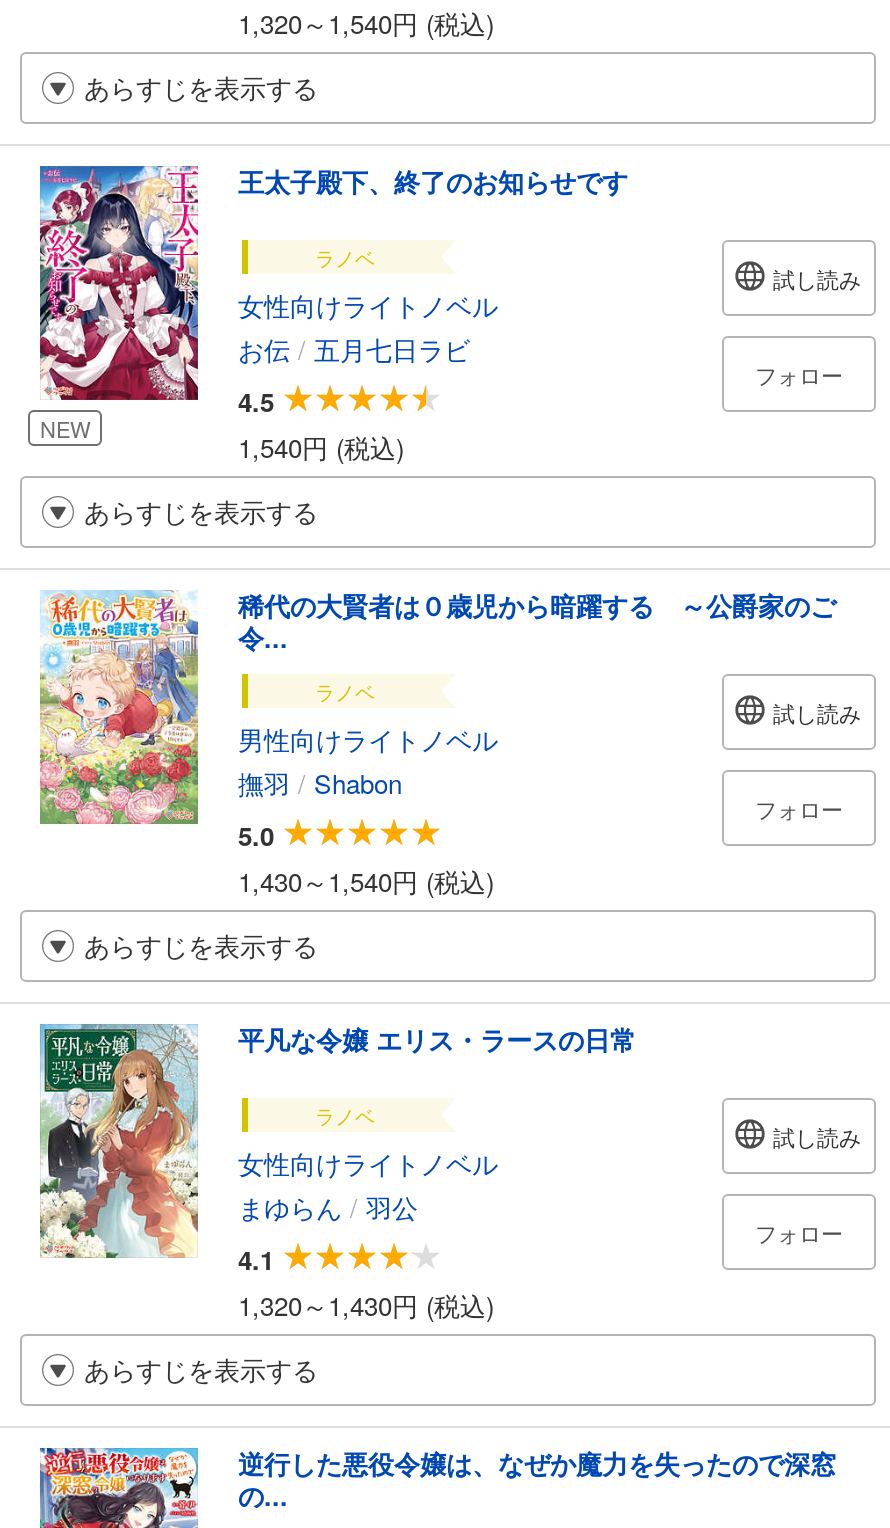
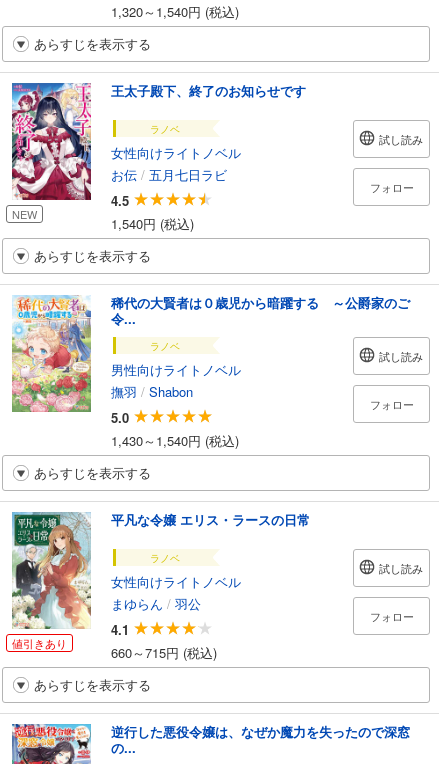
none -> [12,635,67,651] 値引きあり
[238,1286,494,1324] 1,320～1,430円 (税込) -> [111,643,217,662] 660～715円 (税込)

